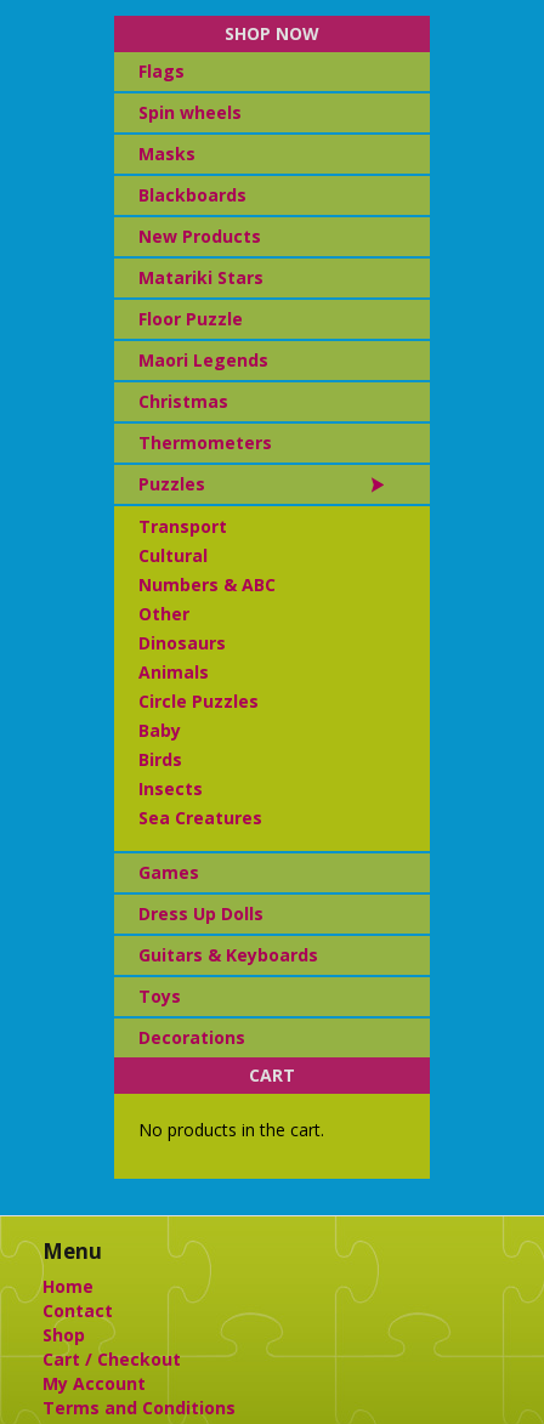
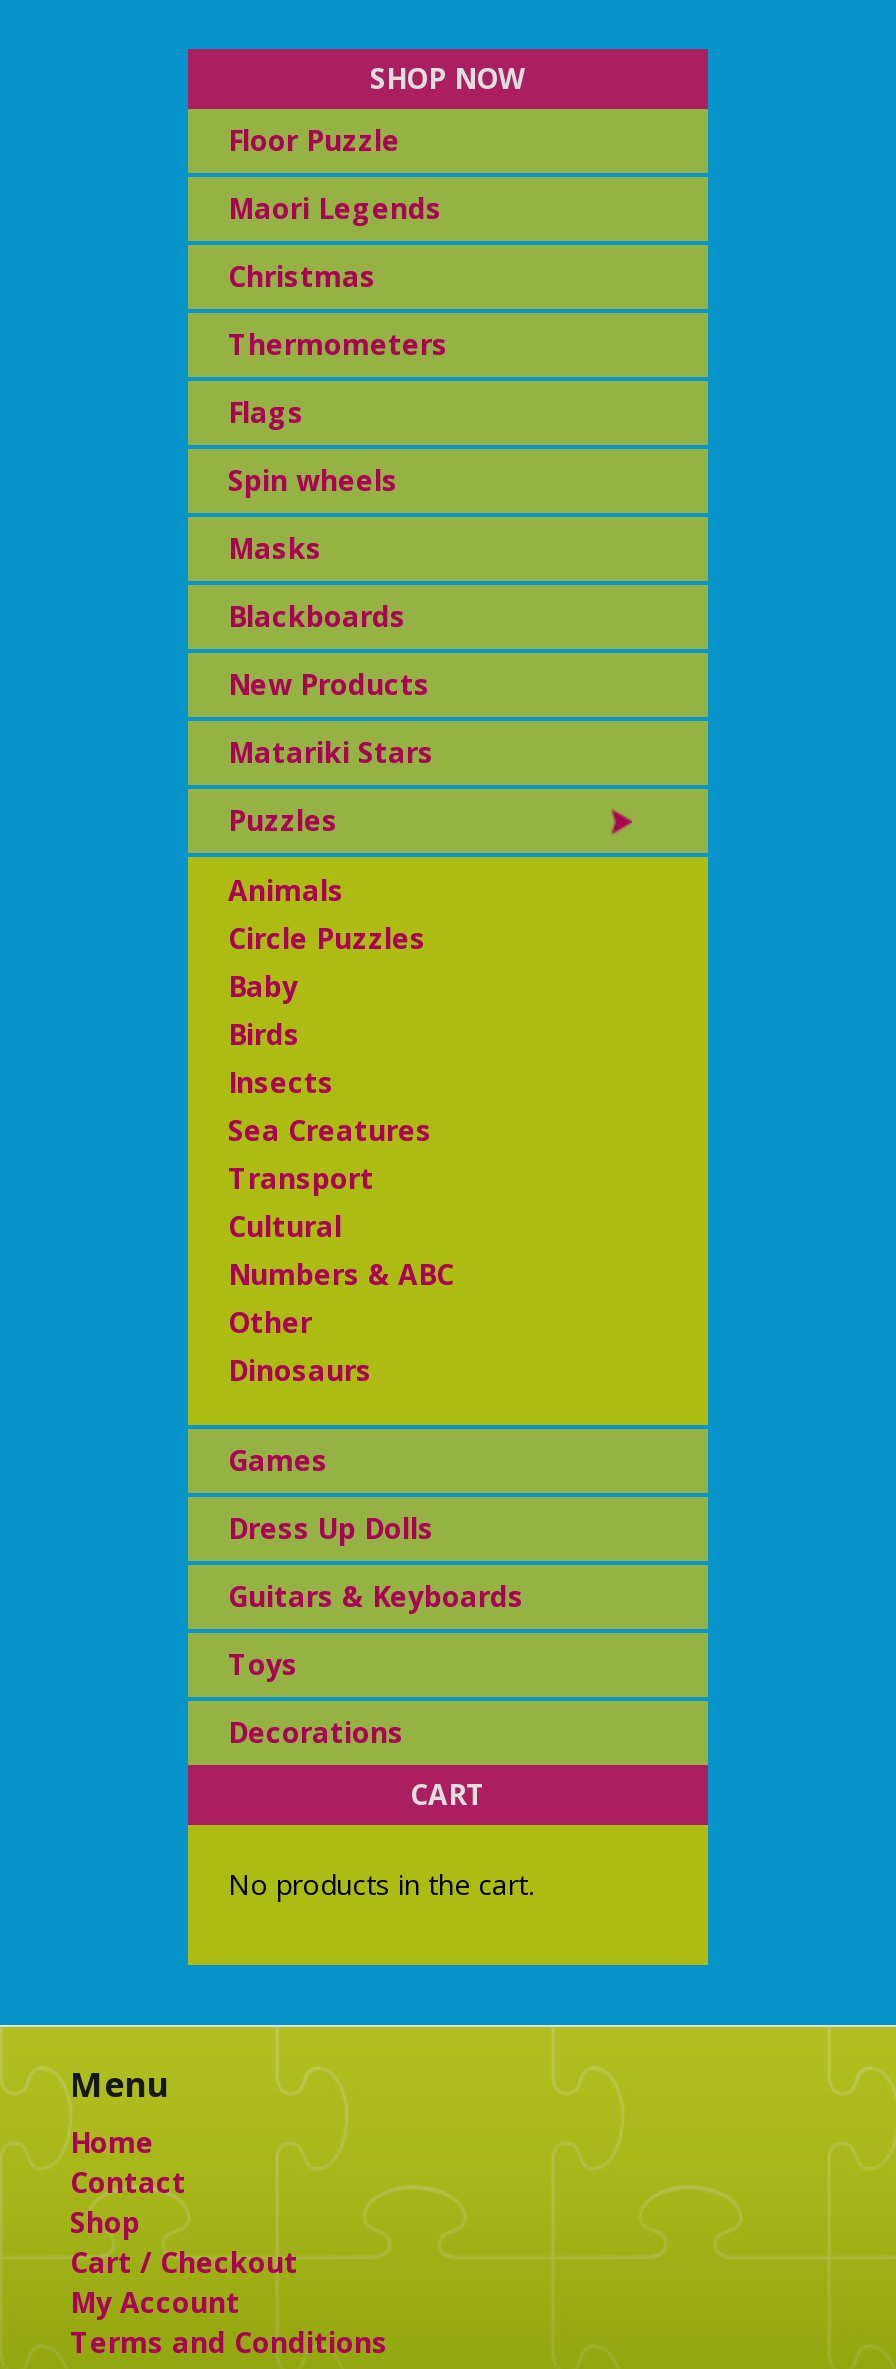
moved [138,59,263,289] -> [228,392,434,770]: Flags | Spin wheels | Masks | Blackboards | New Products | Matariki Stars
moved [138,307,272,454] -> [228,120,448,362]: Floor Puzzle | Maori Legends | Christmas | Thermometers
moved [138,514,276,654] -> [228,1158,454,1388]: Transport | Cultural | Numbers & ABC | Other | Dinosaurs
moved [138,660,262,829] -> [228,870,432,1148]: Animals | Circle Puzzles | Baby | Birds | Insects | Sea Creatures

